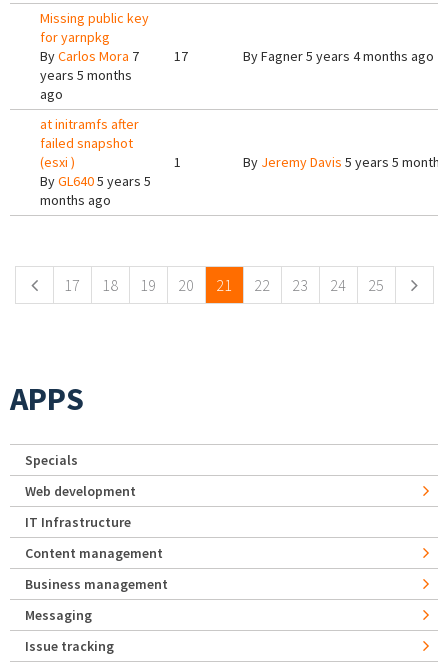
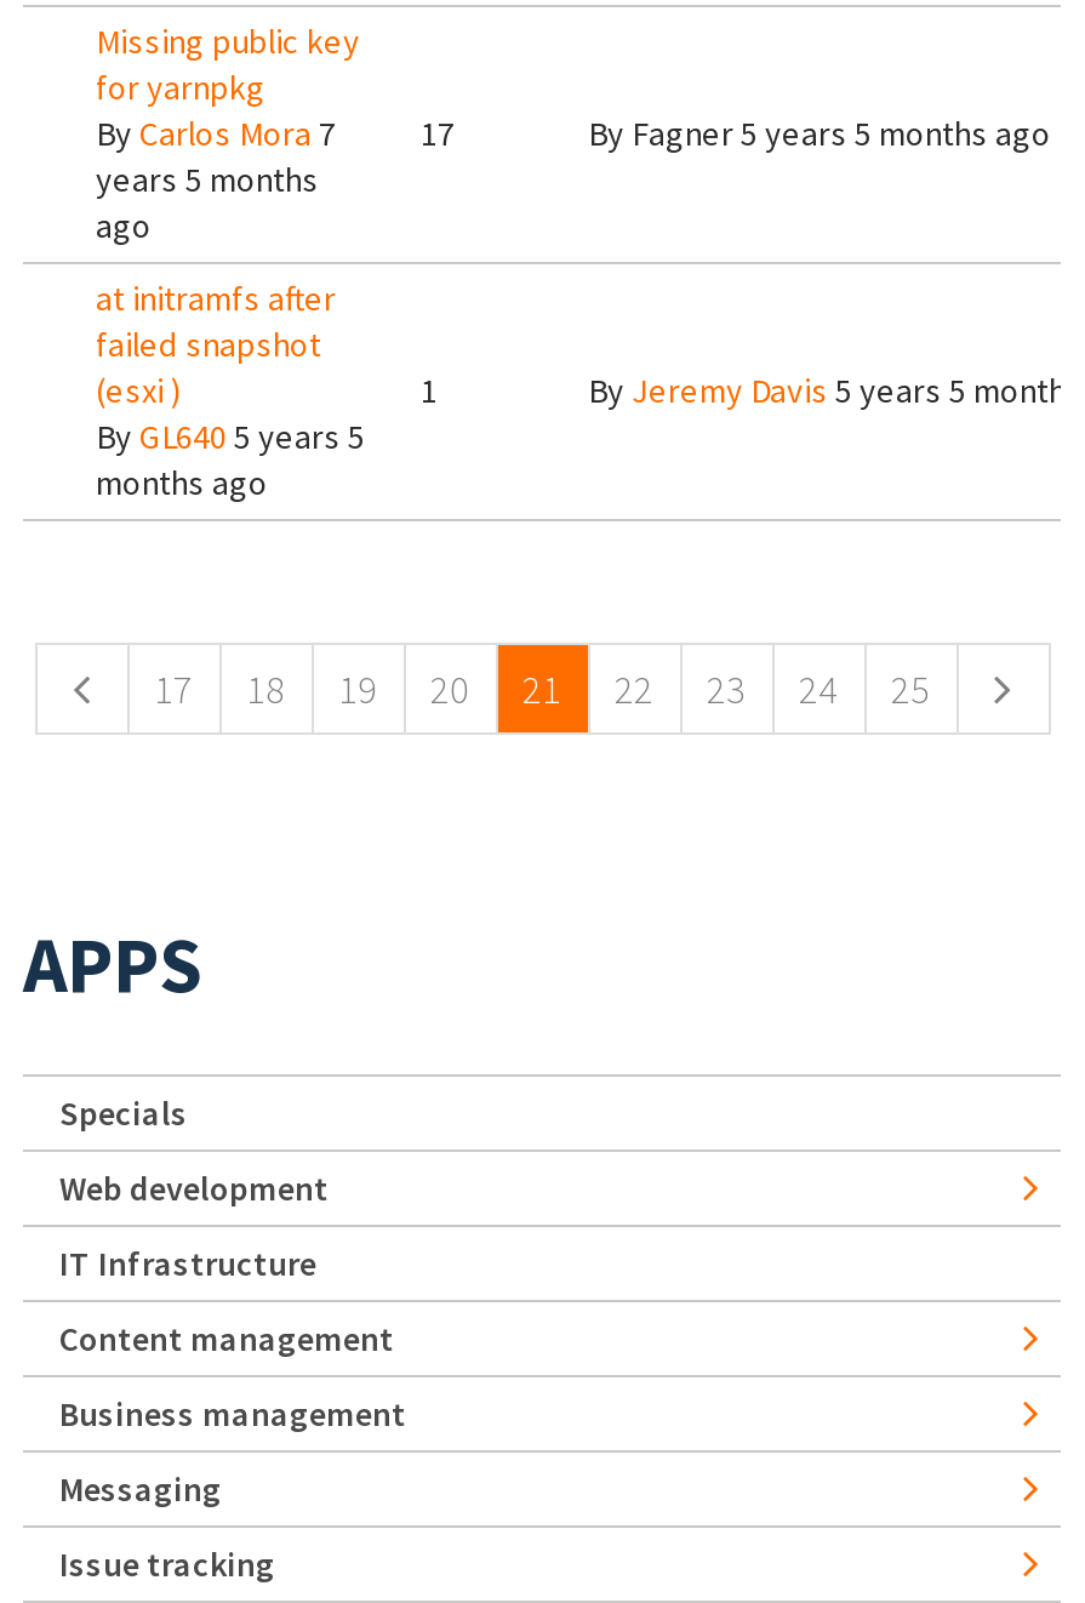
[243,47,434,65] By Fagner5 years 4 months ago -> [588,112,1051,155] By Fagner5 years 5 months ago

